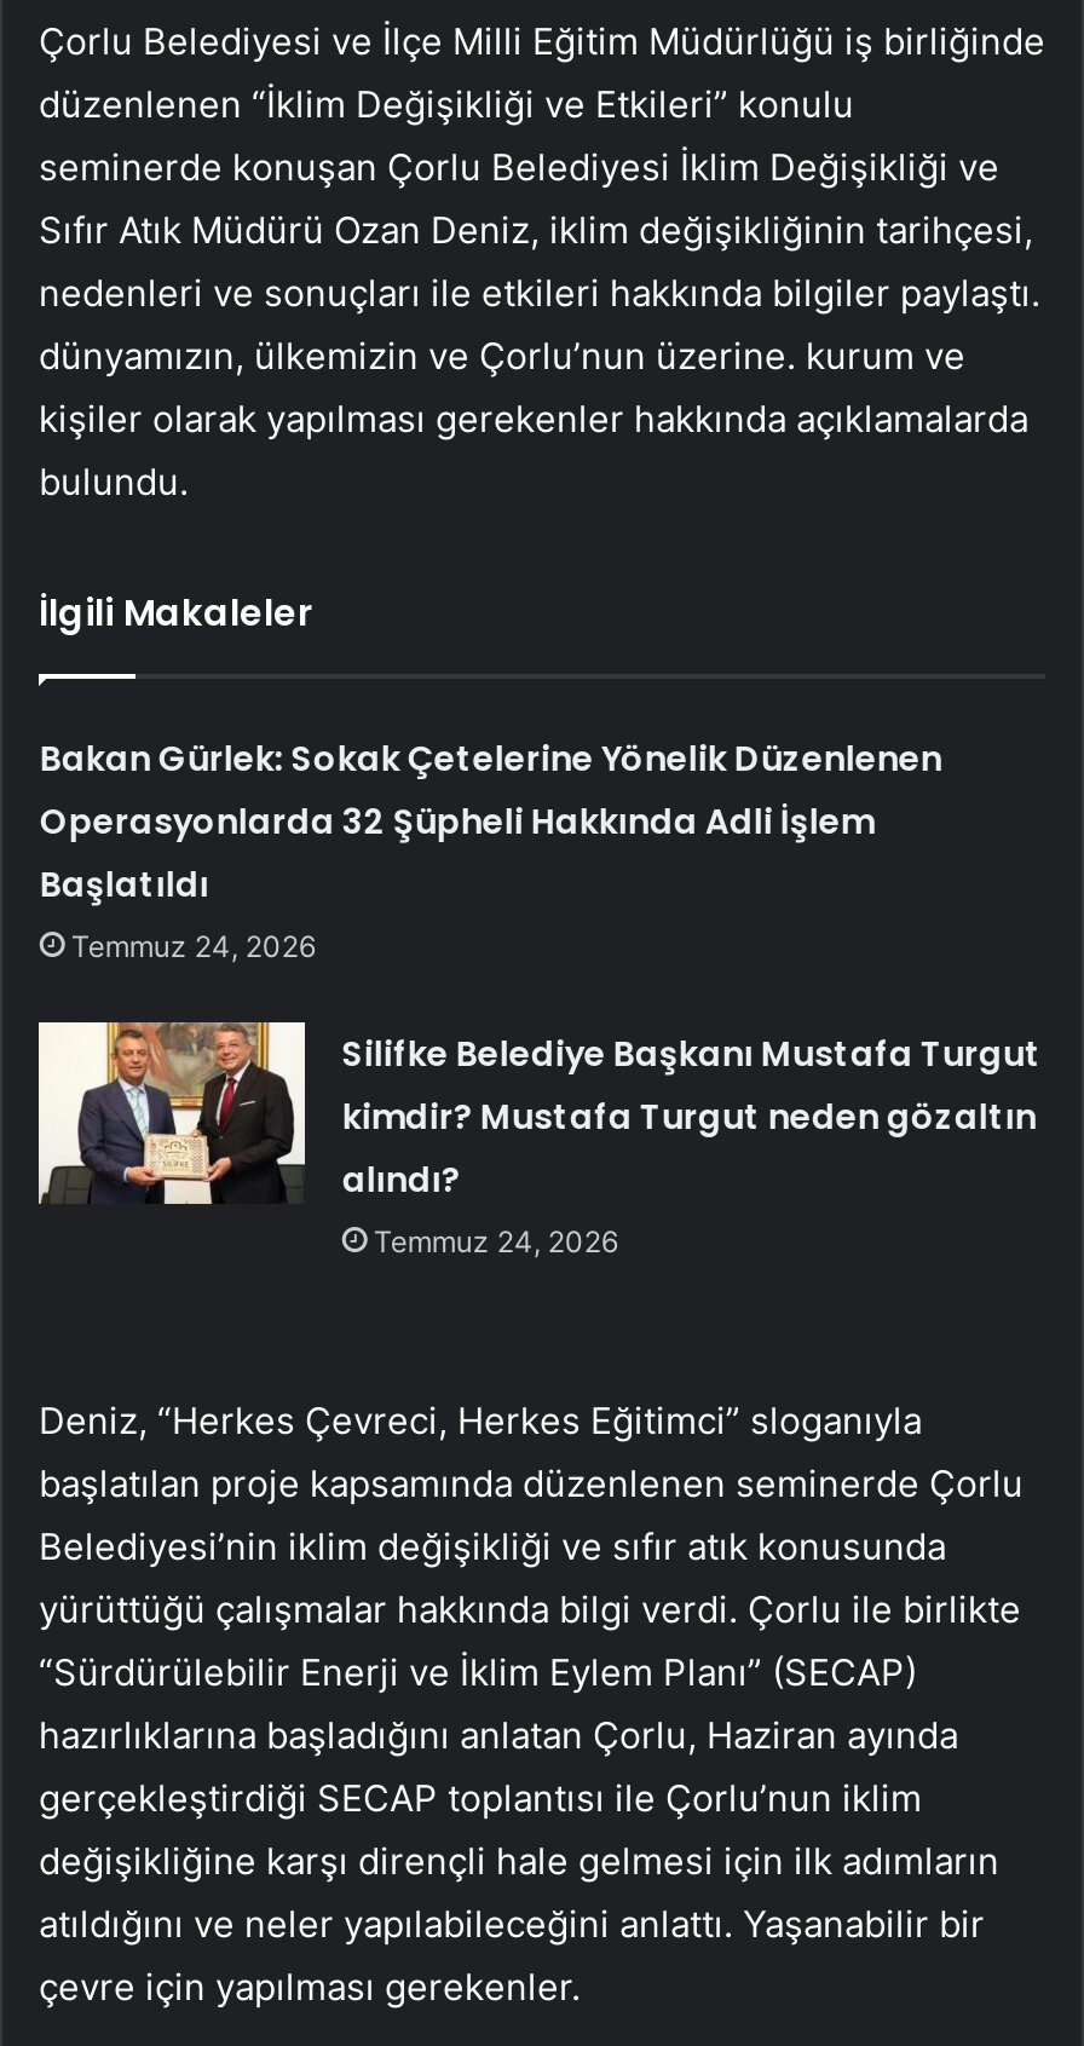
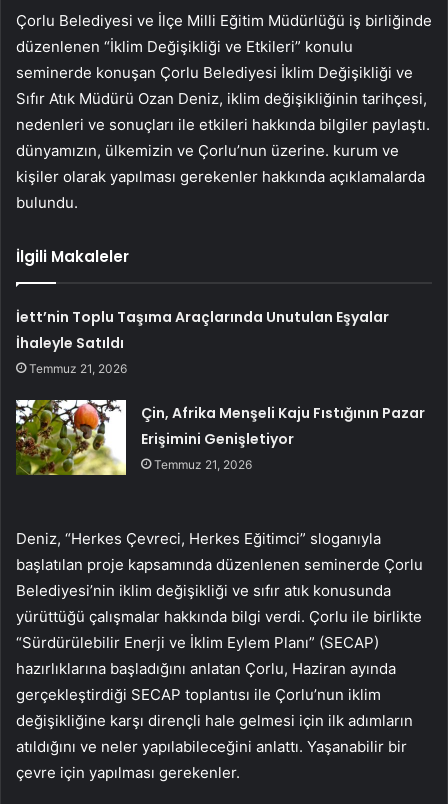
[39,734,942,964] Bakan Gürlek: Sokak Çetelerine Yönelik Düzenlenen | Operasyonlarda 32 Şüpheli Hakkında Adli İşlem | Başlatıldı | Temmuz 24, 2026 -> [16,307,389,376] İett’nin Toplu Taşıma Araçlarında Unutulan Eşyalar | İhaleyle Satıldı | Temmuz 21, 2026
[36,1029,1041,1259] [image] | Silifke Belediye Başkanı Mustafa Turgut | kimdir? Mustafa Turgut neden gözaltın | alındı? | Temmuz 24, 2026 -> [15,403,425,476] [image] | Çin, Afrika Menşeli Kaju Fıstığının Pazar | Erişimini Genişletiyor | Temmuz 21, 2026

